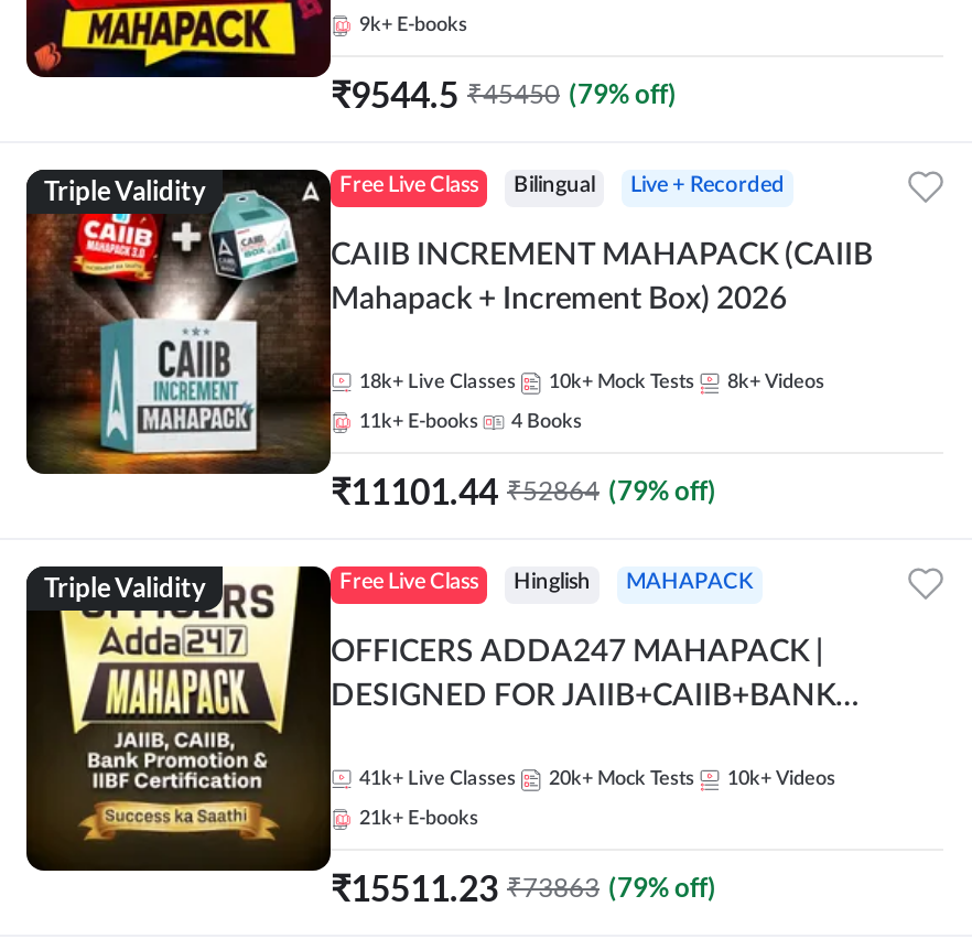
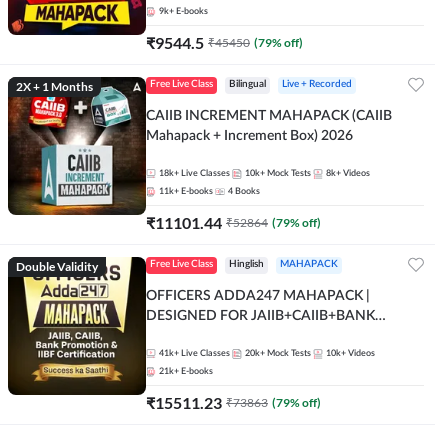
[44,174,205,207] Triple Validity -> [16,79,93,94] 2X + 1 Months
[44,571,205,604] Triple Validity -> [16,259,98,274] Double Validity

